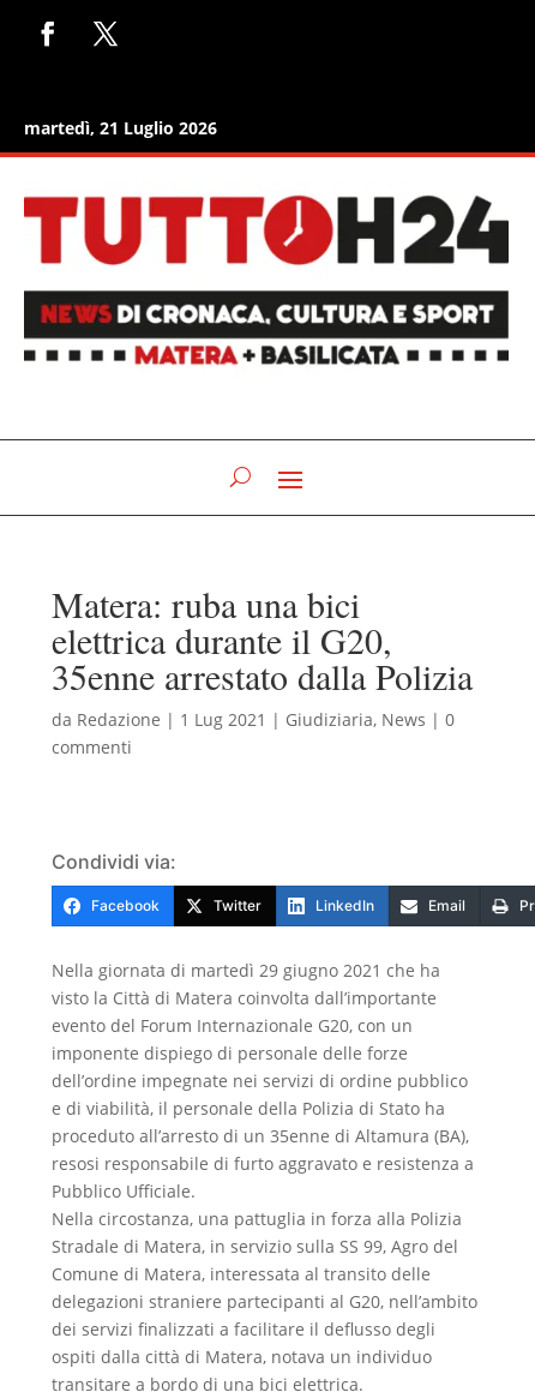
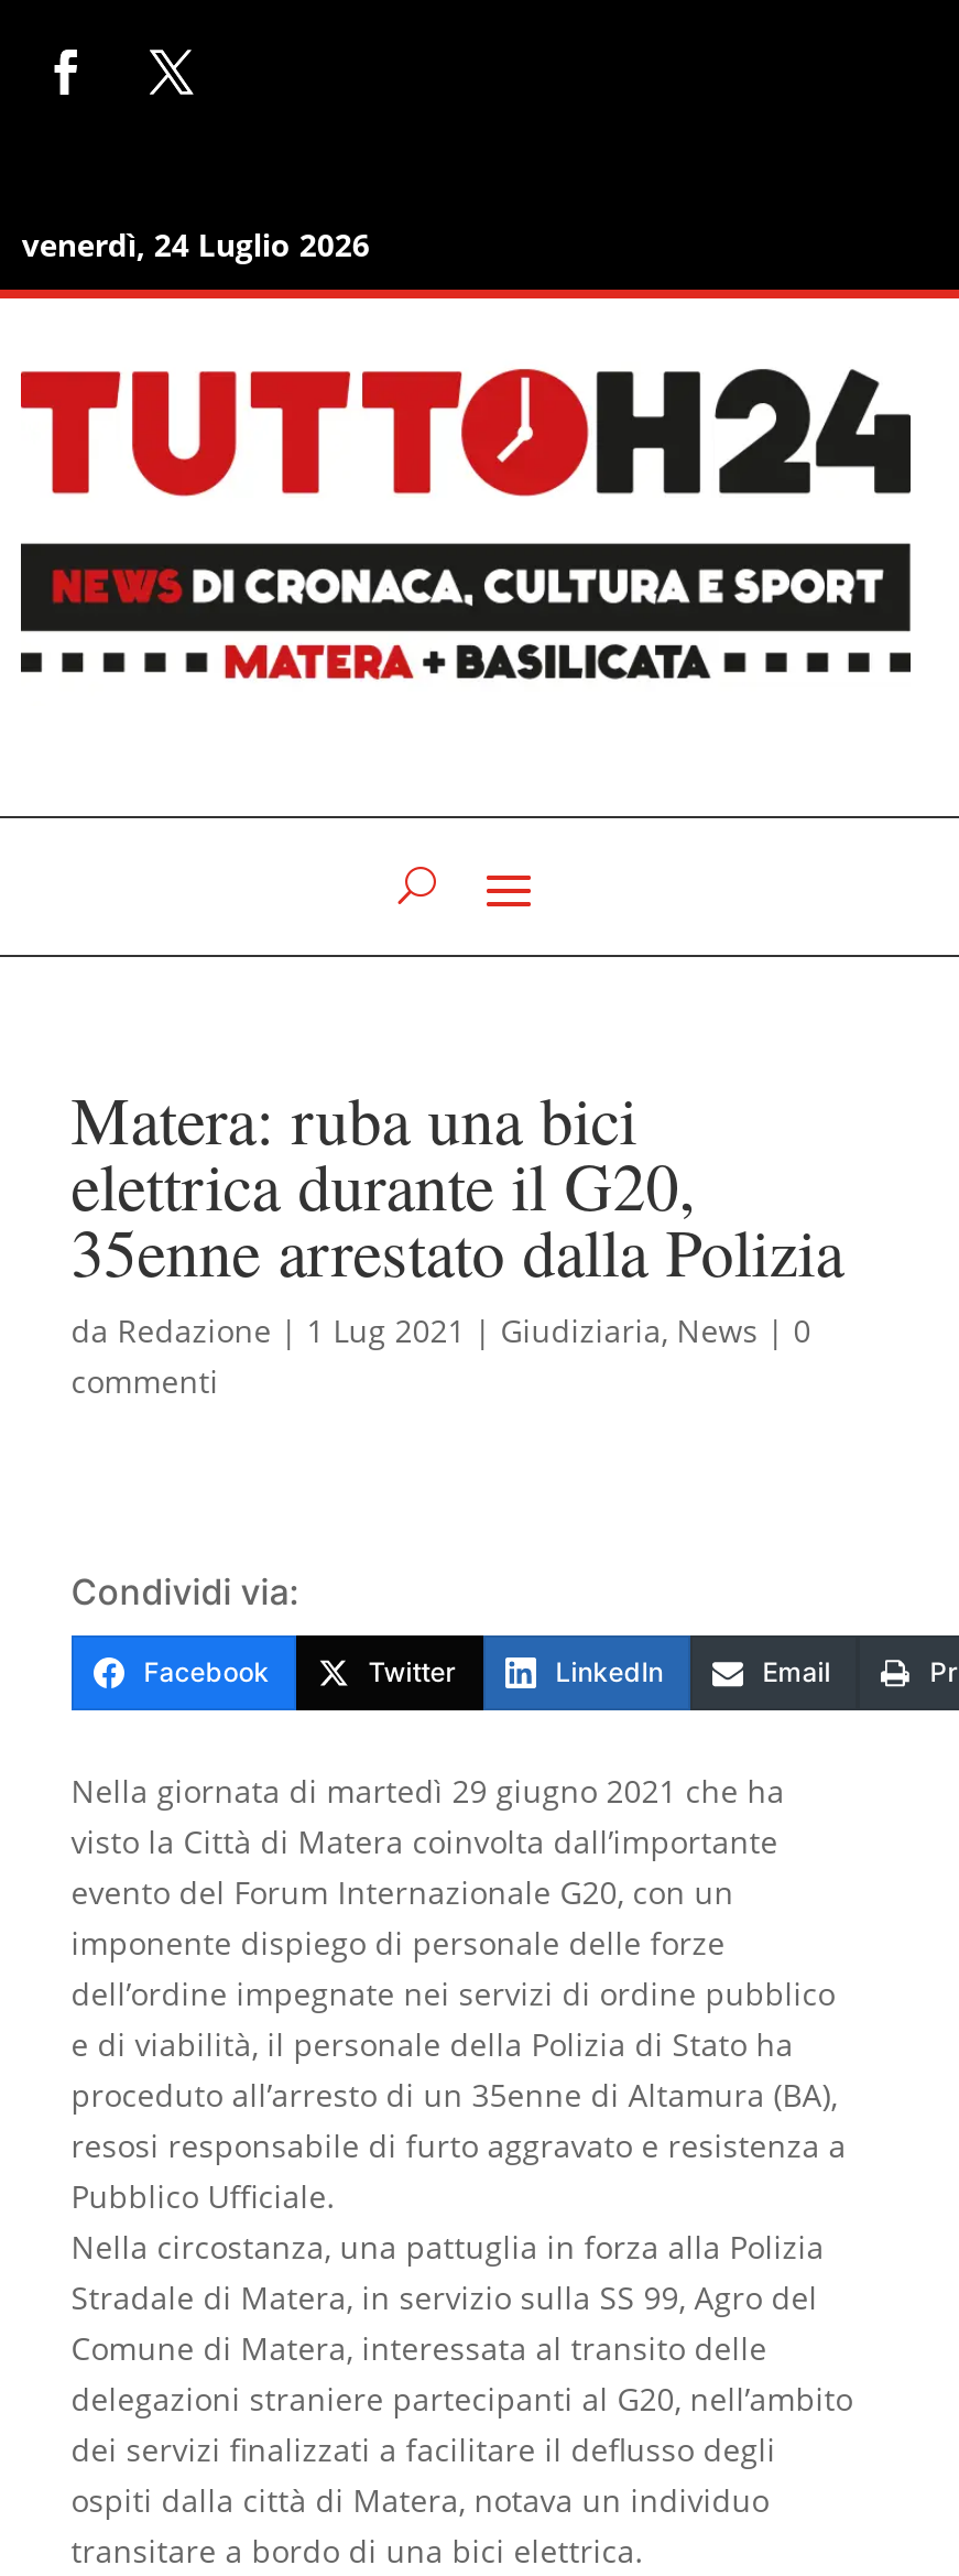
[24,116,218,139] martedì, 21 Luglio 2026 -> [22,224,370,265] venerdì, 24 Luglio 2026

